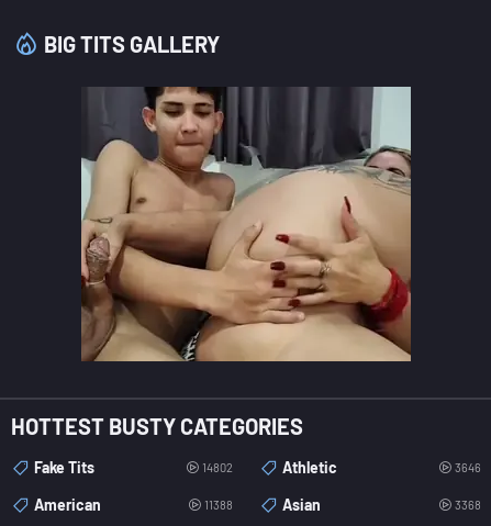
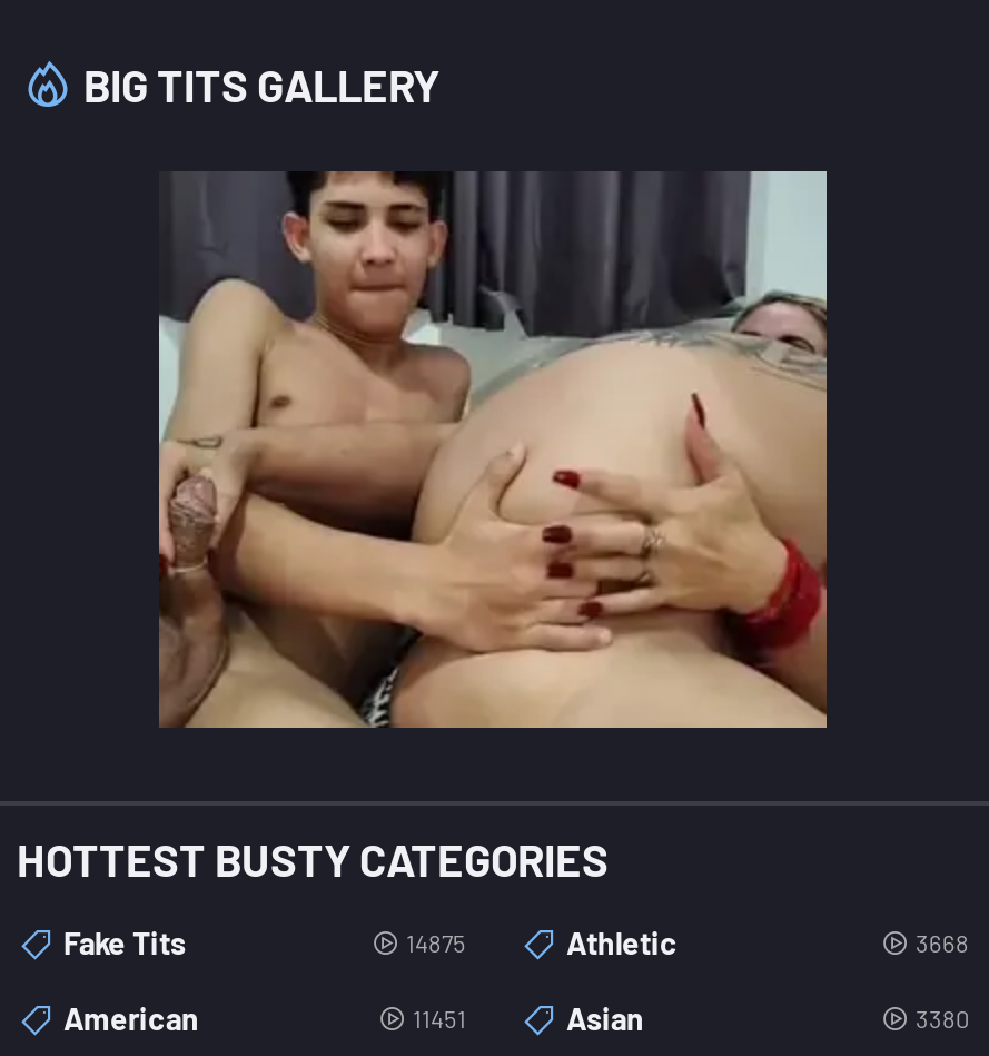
[202,460,233,475] 14802 -> [406,928,466,957] 14875
[455,460,481,475] 3646 -> [916,928,969,957] 3668
[204,498,233,512] 11388 -> [413,1004,466,1033] 11451
[455,498,481,512] 3368 -> [916,1004,969,1033] 3380

